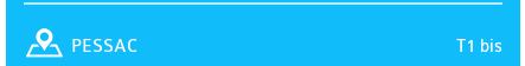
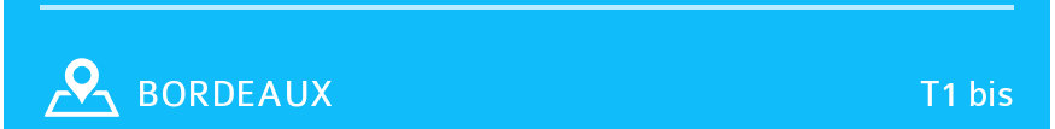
[71,36,137,56] PESSAC -> [136,74,334,115] BORDEAUX

